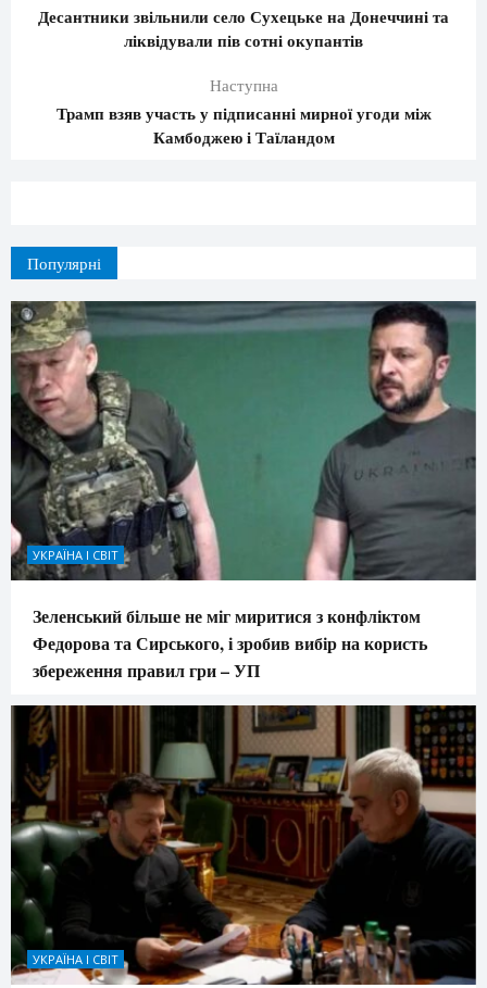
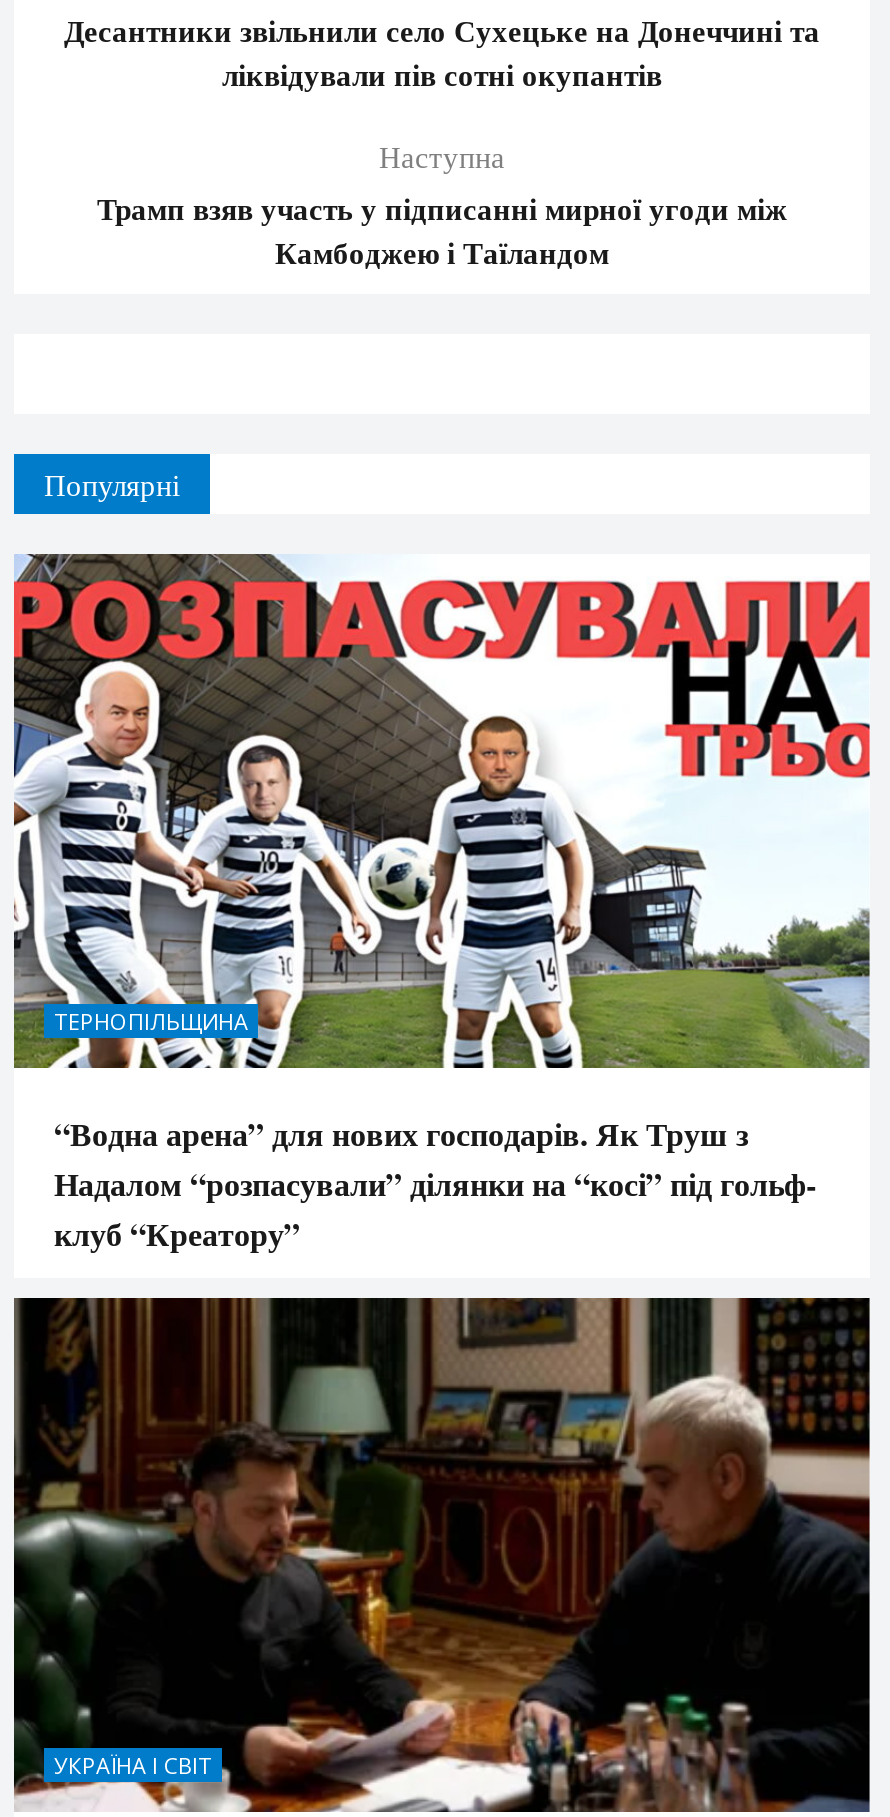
[10,300,477,581] [image] | УКРАЇНА І СВІТ -> [12,554,872,1070] [image] | ТЕРНОПІЛЬЩИНА
[33,603,427,683] Зеленський більше не міг миритися з конфліктом | Федорова та Сирського, і зробив вибір на користь | збереження правил гри – УП -> [54,1110,816,1256] “Водна арена” для нових господарів. Як Труш з | Надалом “розпасували” ділянки на “косі” під гольф- | клуб “Креатору”

